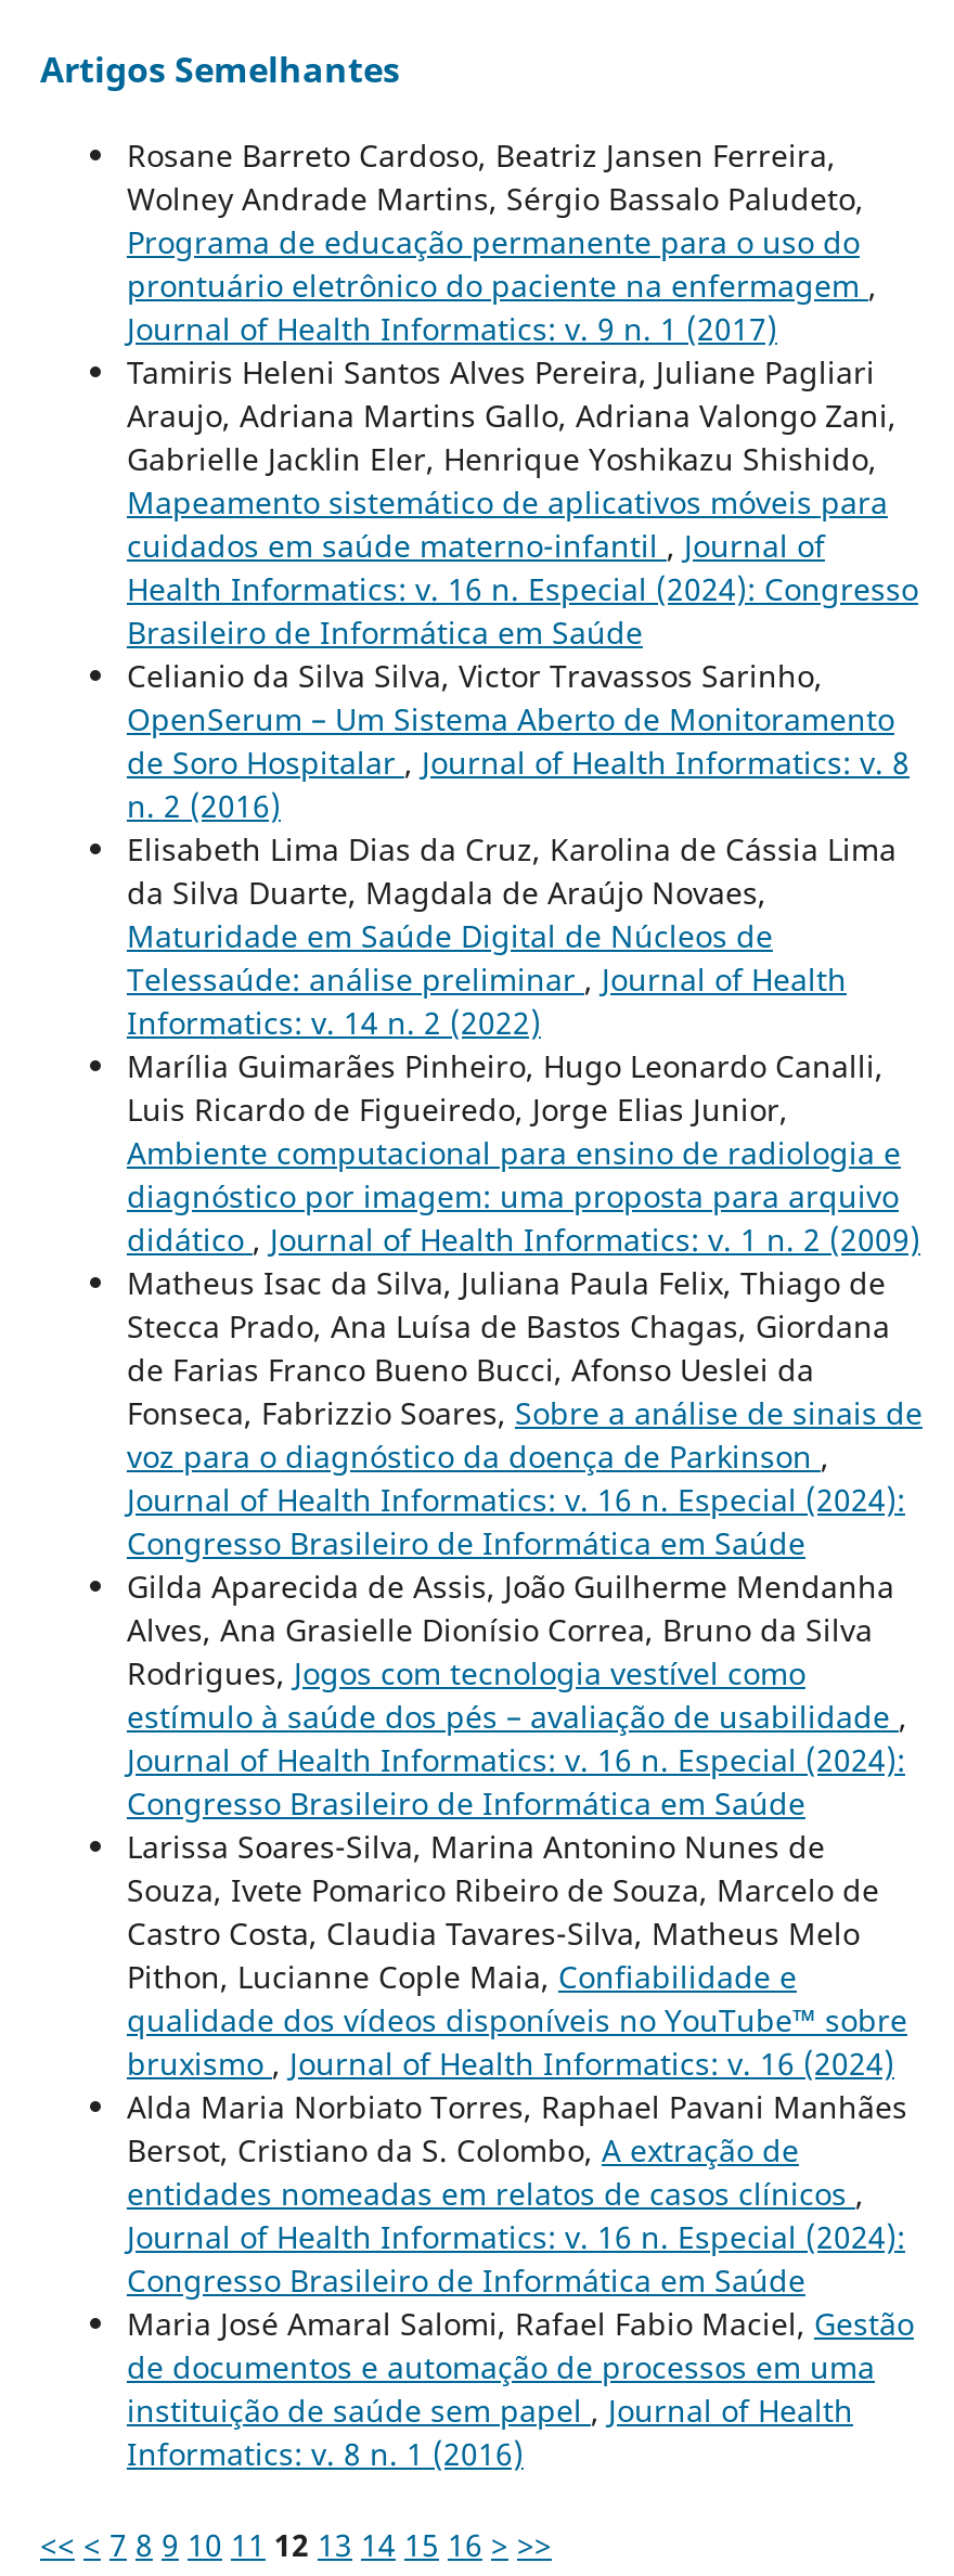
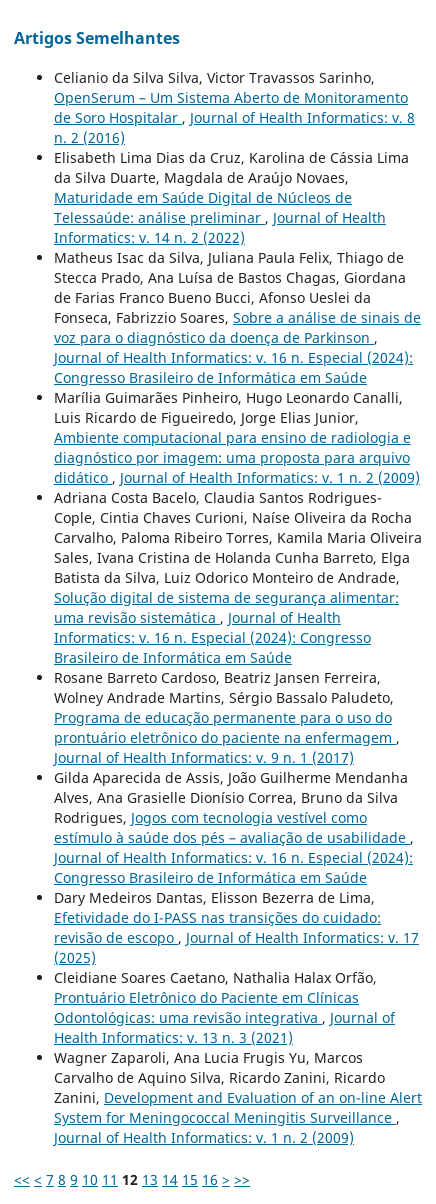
moved [127,134,877,652] -> [54,648,400,767]: Brasileiro de Informática em Saúde | Rosane Barreto Cardoso, Beatriz Jansen Ferreira, | Wolney Andrade Martins, Sérgio Bassalo Paludeto, | Programa de educação permanente para o uso do | prontuário eletrônico do paciente na enfermagem, | Journal of Health Informatics: v. 9 n. 1 (2017)
[127,351,918,609] Tamiris Heleni Santos Alves Pereira, Juliane Pagliari | Araujo, Adriana Martins Gallo, Adriana Valongo Zani, | Gabrielle Jacklin Eler, Henrique Yoshikazu Shishido, | Mapeamento sistemático de aplicativos móveis para | cuidados em saúde materno-infantil, Journal of | Health Informatics: v. 16 n. Especial (2024): Congresso -> none
moved [127,654,910,1042] -> [54,68,415,247]: Celianio da Silva Silva, Victor Travassos Sarinho, | OpenSerum – Um Sistema Aberto de Monitoramento | de Soro Hospitalar, Journal of Health Informatics: v. 8 | ... | Telessaúde: análise preliminar, Journal of Health | Informatics: v. 14 n. 2 (2022)
moved [127,1044,920,1259] -> [54,388,420,487]: Marília Guimarães Pinheiro, Hugo Leonardo Canalli, | Luis Ricardo de Figueiredo, Jorge Elias Junior, | Ambiente computacional para ensino de radiologia e | diagnóstico por imagem: uma proposta para arquivo | didático, Journal of Health Informatics: v. 1 n. 2 (2009)
moved [127,1261,923,1563] -> [54,248,421,387]: Matheus Isac da Silva, Juliana Paula Felix, Thiago de | Stecca Prado, Ana Luísa de Bastos Chagas, Giordana | de Farias Franco Bueno Bucci, Afonso Ueslei da | Fonseca, Fabrizzio Soares, Sobre a análise de sinais de | voz para o diagnóstico da doença de Parkinson, | Journal of Health Informatics: v. 16 n. Especial (2024): | Congresso Brasileiro de Informática em Saúde
none -> [54,488,422,647] Adriana Costa Bacelo, Claudia Santos Rodrigues- | Cople, Cintia Chaves Curioni, Naíse Oliveira da Rocha | Carvalho, Paloma Ribeiro Torres, Kamila Maria Oliveira | Sales, Ivana Cristina de Holanda Cunha Barreto, Elga | Batista da Silva, Luiz Odorico Monteiro de Andrade, | Solução digital de sistema de segurança alimentar: | uma revisão sistemática, Journal of Health | Informatics: v. 16 n. Especial (2024): Congresso
moved [127,1565,907,1823] -> [54,768,414,887]: Gilda Aparecida de Assis, João Guilherme Mendanha | Alves, Ana Grasielle Dionísio Correa, Bruno da Silva | Rodrigues, Jogos com tecnologia vestível como | estímulo à saúde dos pés – avaliação de usabilidade, | Journal of Health Informatics: v. 16 n. Especial (2024): | Congresso Brasileiro de Informática em Saúde
[127,1825,914,2473] Larissa Soares-Silva, Marina Antonino Nunes de | Souza, Ivete Pomarico Ribeiro de Souza, Marcelo de | Castro Costa, Claudia Tavares-Silva, Matheus Melo | Pithon, Lucianne Cople Maia, Confiabilidade e | qualidade dos vídeos disponíveis no YouTube™ sobre | bruxismo, Journal of Health Informatics: v. 16 (2024) | Alda Maria Norbiato Torres, Raphael Pavani Manhães | Bersot, Cristiano da S. Colombo, A extração de | entidades nomeadas em relatos de casos clínicos, | Journal of Health Informatics: v. 16 n. Especial (2024): | Congresso Brasileiro de Informática em Saúde | Maria José Amaral Salomi, Rafael Fabio Maciel, Gestão | de documentos e automação de processos em uma | instituição de saúde sem papel, Journal of Health | Informatics: v. 8 n. 1 (2016) -> [54,888,422,1147] Dary Medeiros Dantas, Elisson Bezerra de Lima, | Efetividade do I-PASS nas transições do cuidado: | revisão de escopo, Journal of Health Informatics: v. 17 | (2025) | Cleidiane Soares Caetano, Nathalia Halax Orfão, | Prontuário Eletrônico do Paciente em Clínicas | Odontológicas: uma revisão integrativa, Journal of | Health Informatics: v. 13 n. 3 (2021) | Wagner Zaparoli, Ana Lucia Frugis Yu, Marcos | Carvalho de Aquino Silva, Ricardo Zanini, Ricardo | Zanini, Development and Evaluation of an on-line Alert | System for Meningococcal Meningitis Surveillance, | Journal of Health Informatics: v. 1 n. 2 (2009)

